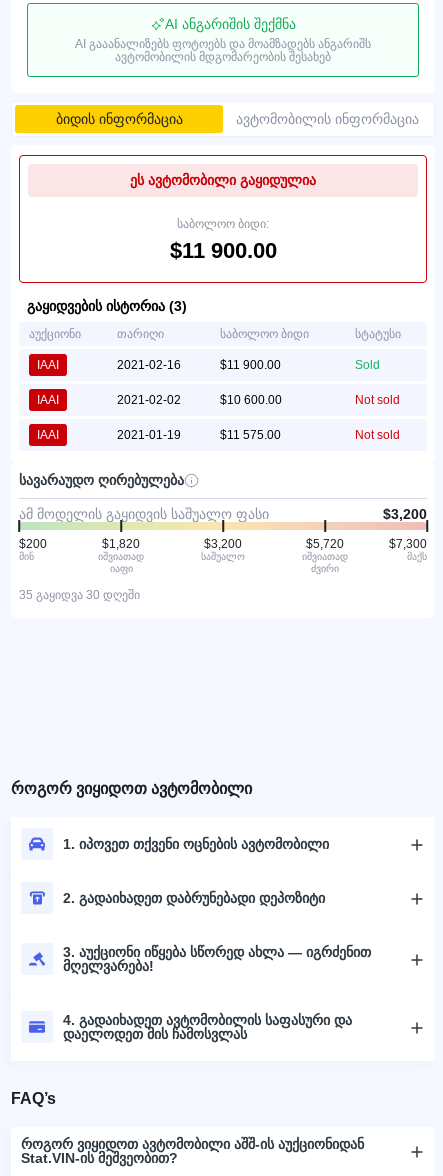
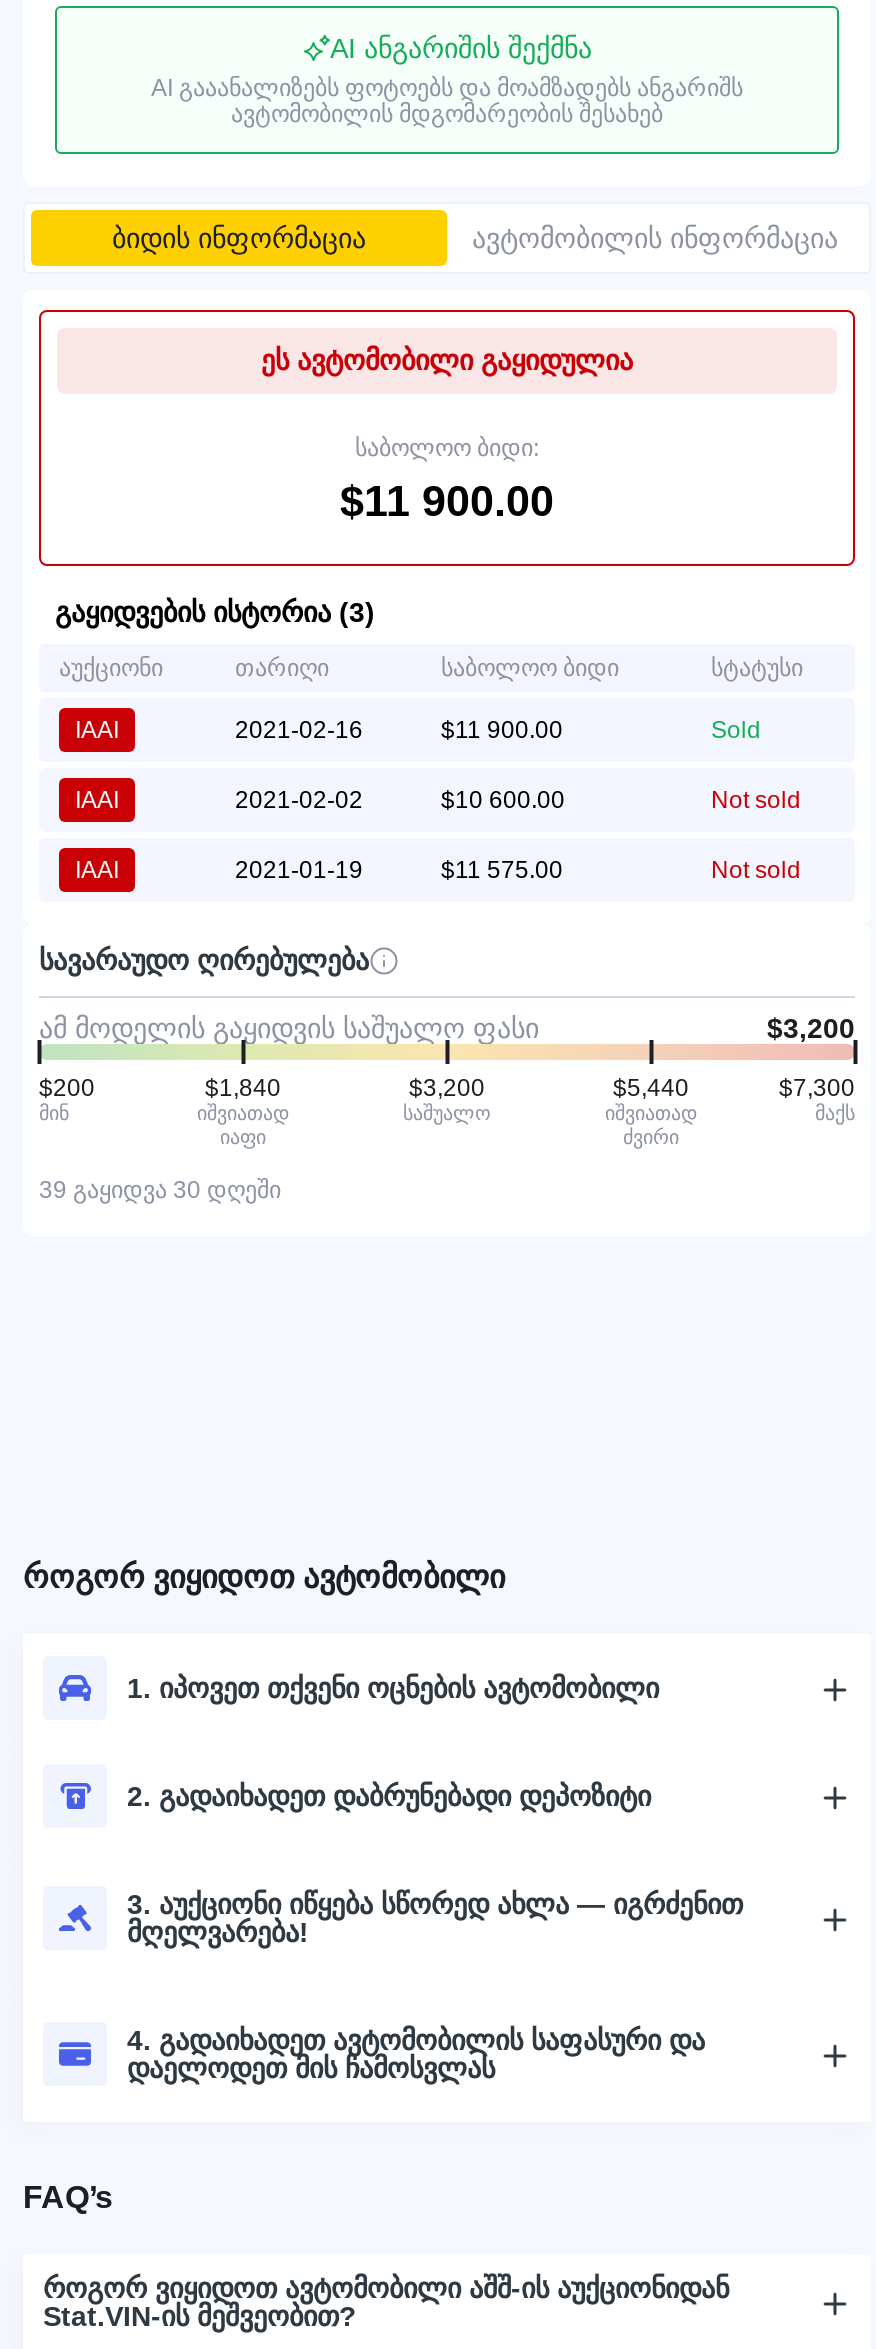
[102,537,140,551] $1,820 -> [205,1074,281,1102] $1,840
[306,537,344,551] $5,720 -> [613,1074,689,1102] $5,440
[19,588,140,602] 35 გაყიდვა 30 დღეში -> [39,1176,281,1204] 39 გაყიდვა 30 დღეში

